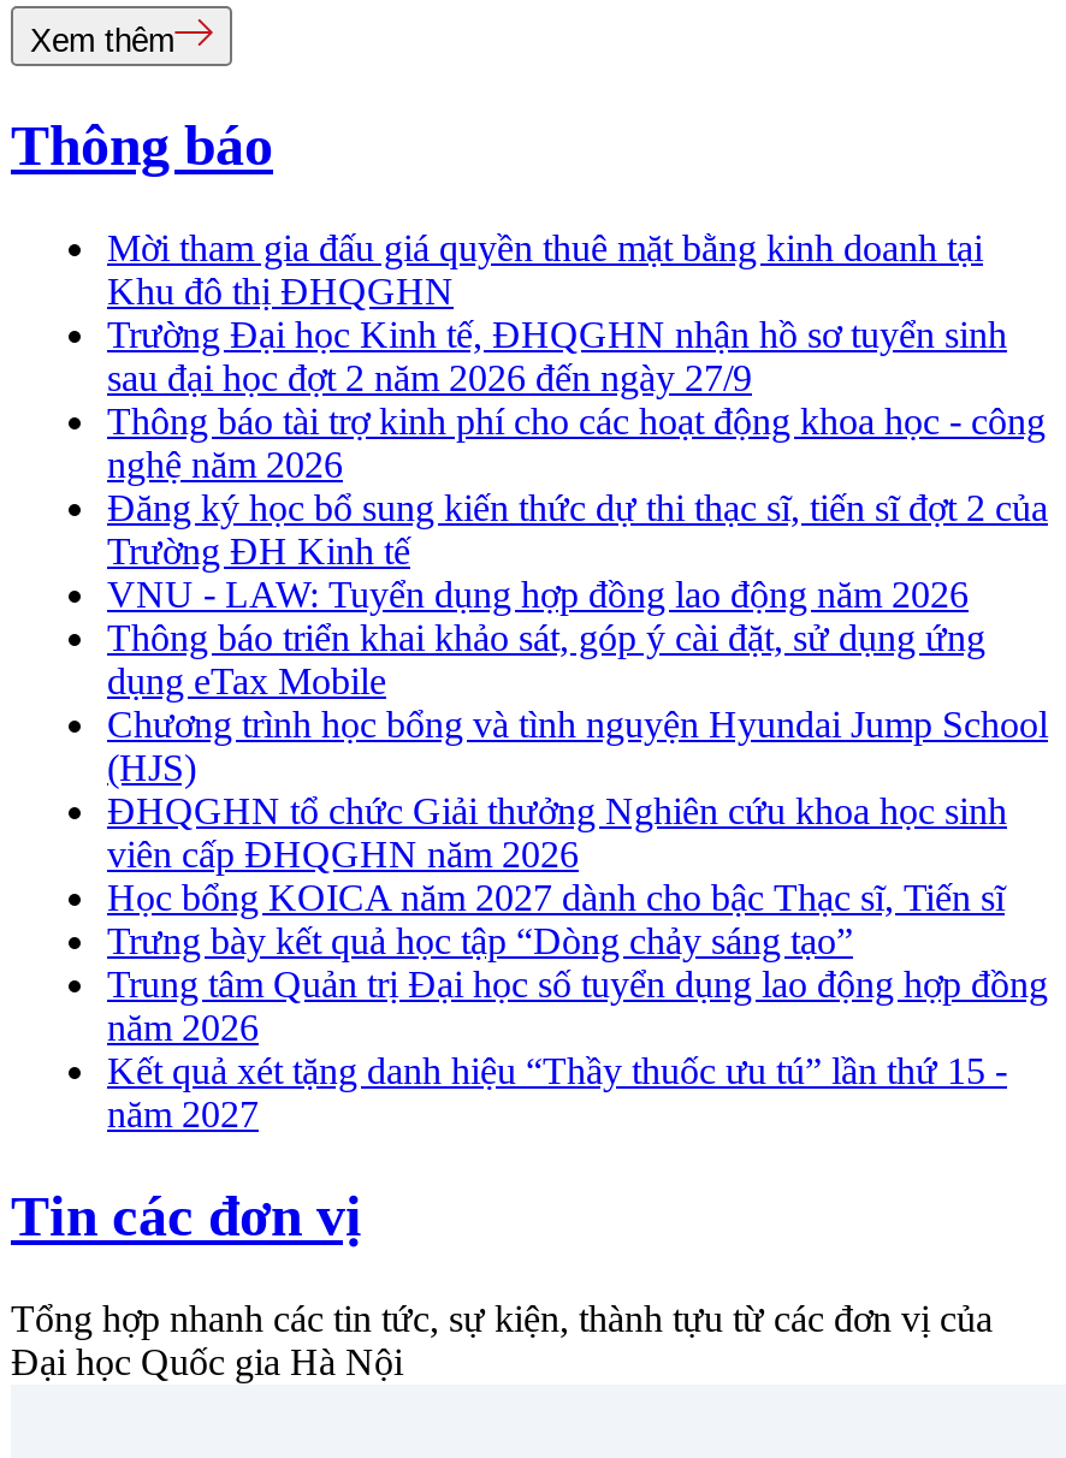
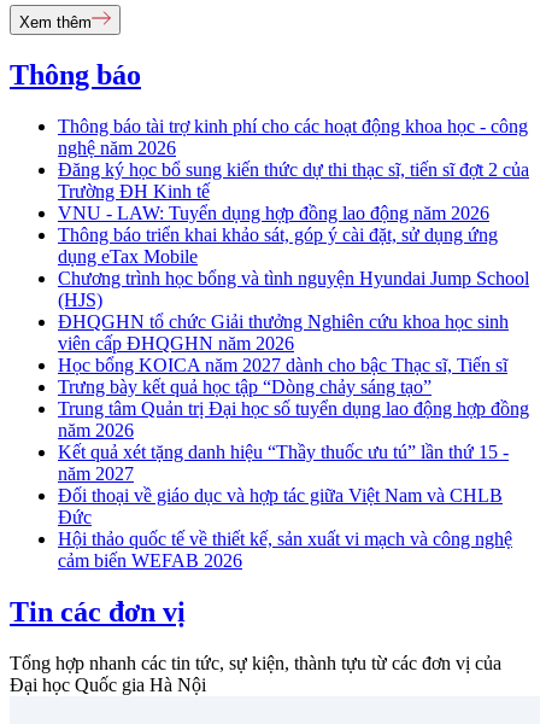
[107,228,1007,399] Mời tham gia đấu giá quyền thuê mặt bằng kinh doanh tại | Khu đô thị ĐHQGHN | Trường Đại học Kinh tế, ĐHQGHN nhận hồ sơ tuyển sinh | sau đại học đợt 2 năm 2026 đến ngày 27/9 -> none
moved [107,401,1048,1135] -> [58,116,529,484]: Thông báo tài trợ kinh phí cho các hoạt động khoa học - công | nghệ năm 2026 | Đăng ký học bổ sung kiến thức dự thi thạc sĩ, tiến sĩ đợt 2 của | ... | Kết quả xét tặng danh hiệu “Thầy thuốc ưu tú” lần thứ 15 - | năm 2027
none -> [58,485,512,571] Đối thoại về giáo dục và hợp tác giữa Việt Nam và CHLB | Đức | Hội thảo quốc tế về thiết kế, sản xuất vi mạch và công nghệ | cảm biến WEFAB 2026

